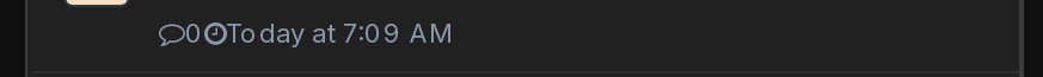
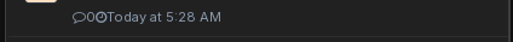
[185,17,453,50] 0 Today at 7:09 AM -> [86,8,221,25] 0 Today at 5:28 AM

